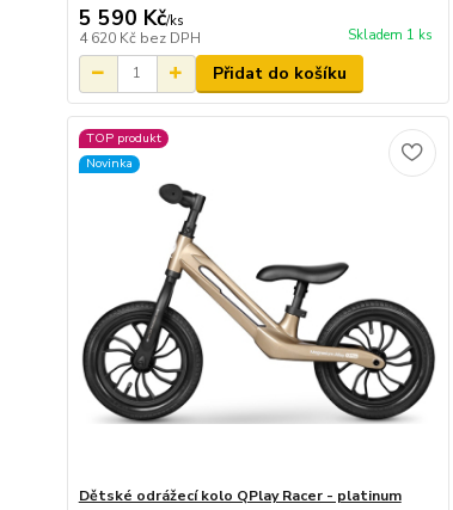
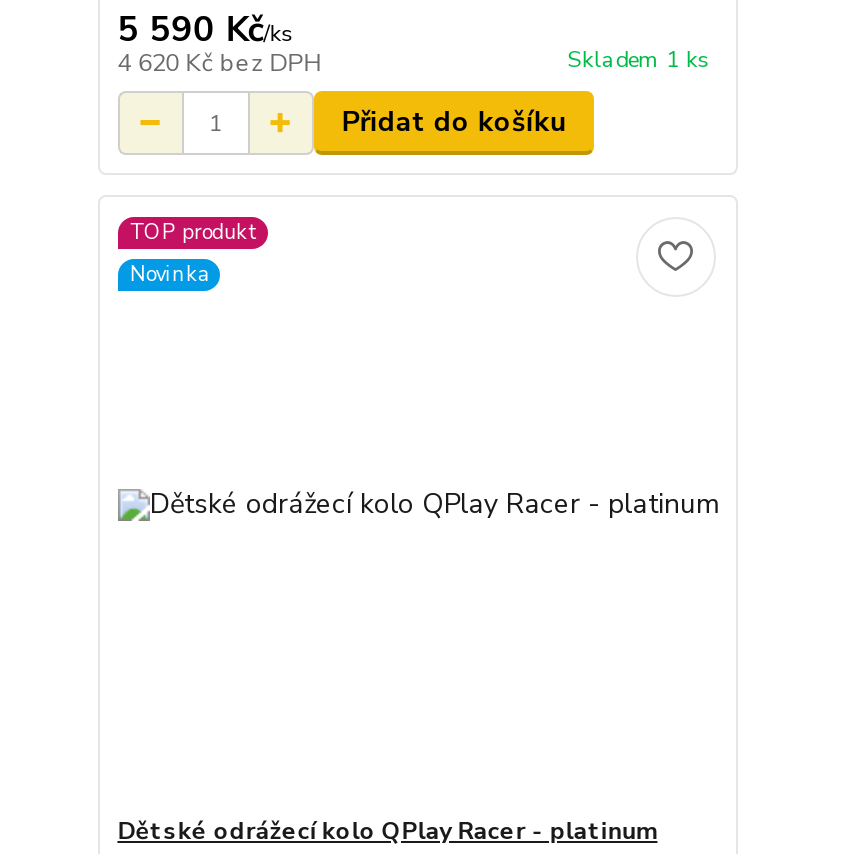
[80,183,437,424] [image] -> none

